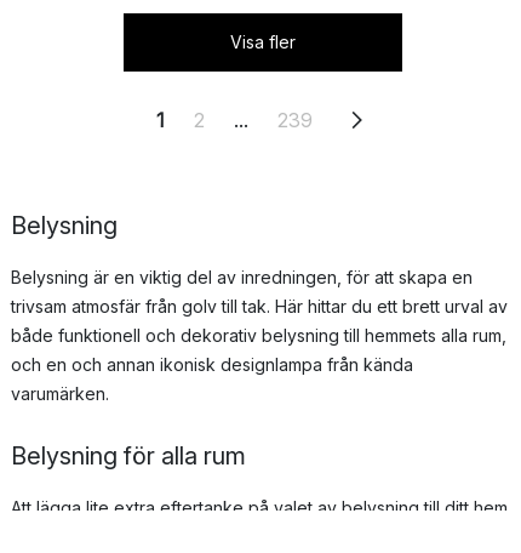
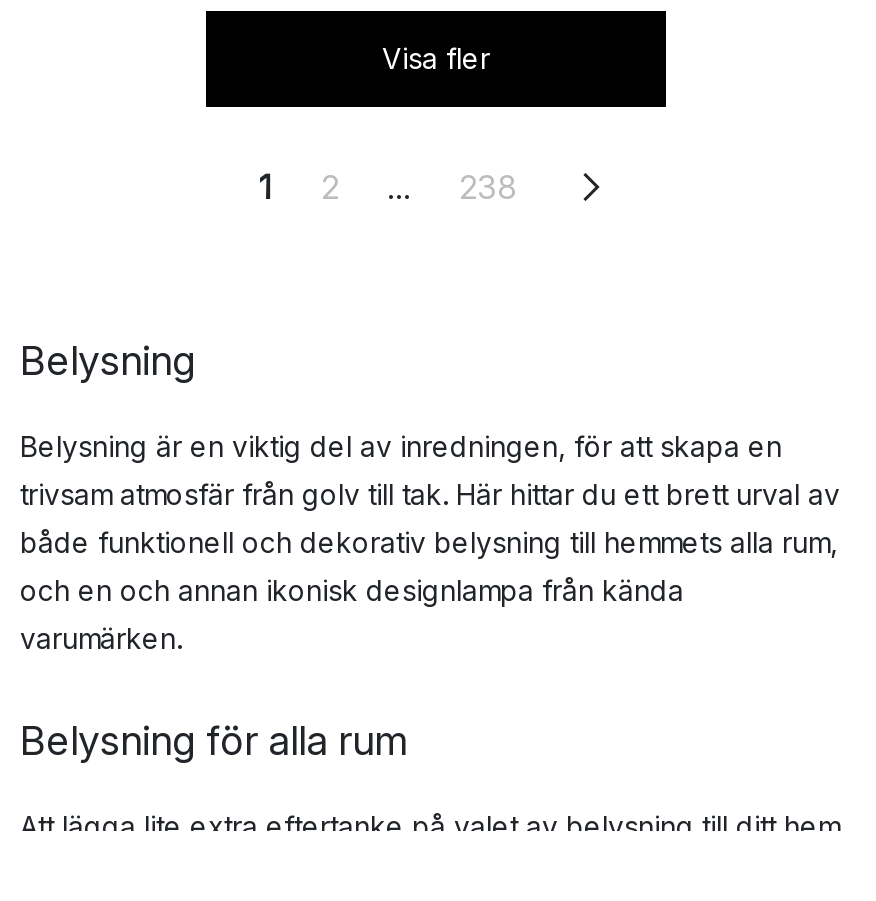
[277,108,312,132] 239 -> [459,167,517,207] 238

